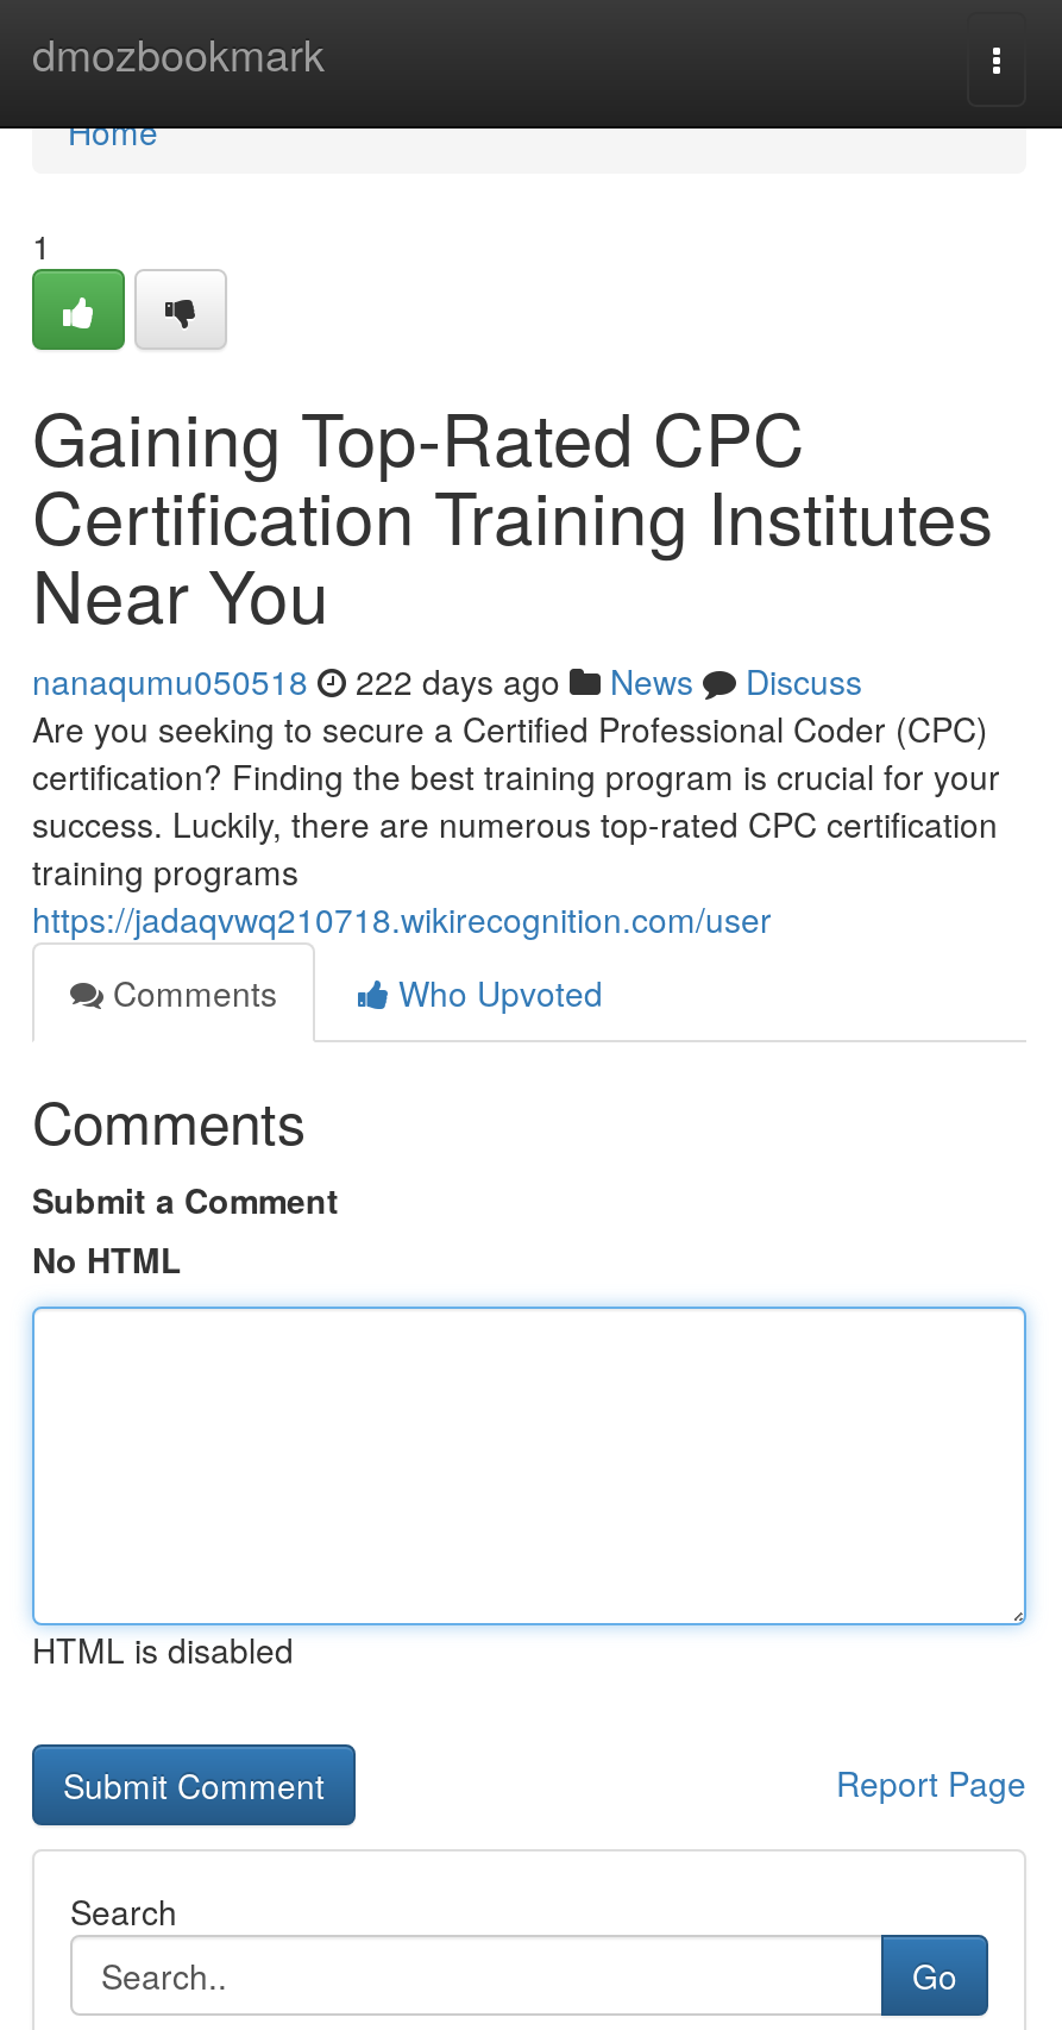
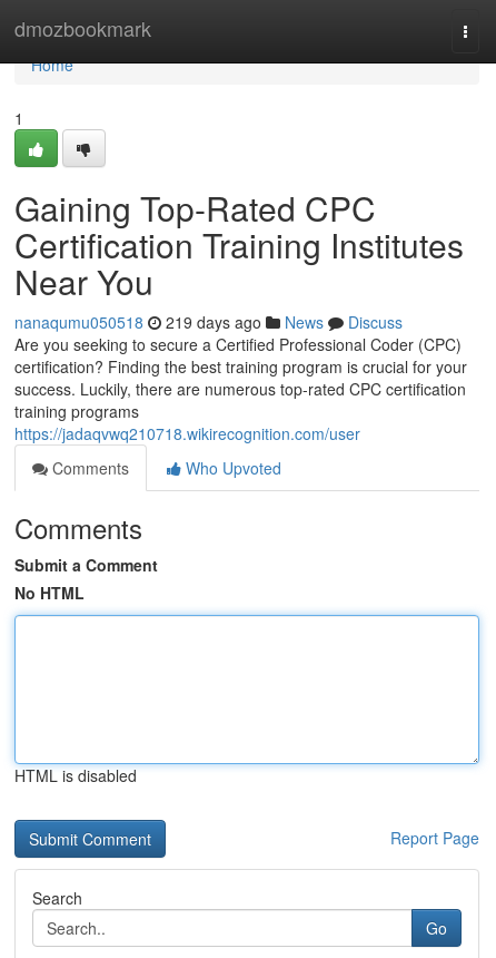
[32,657,862,704] nanaqumu050518 222 days ago News Discuss -> [14,311,403,333] nanaqumu050518 219 days ago News Discuss

